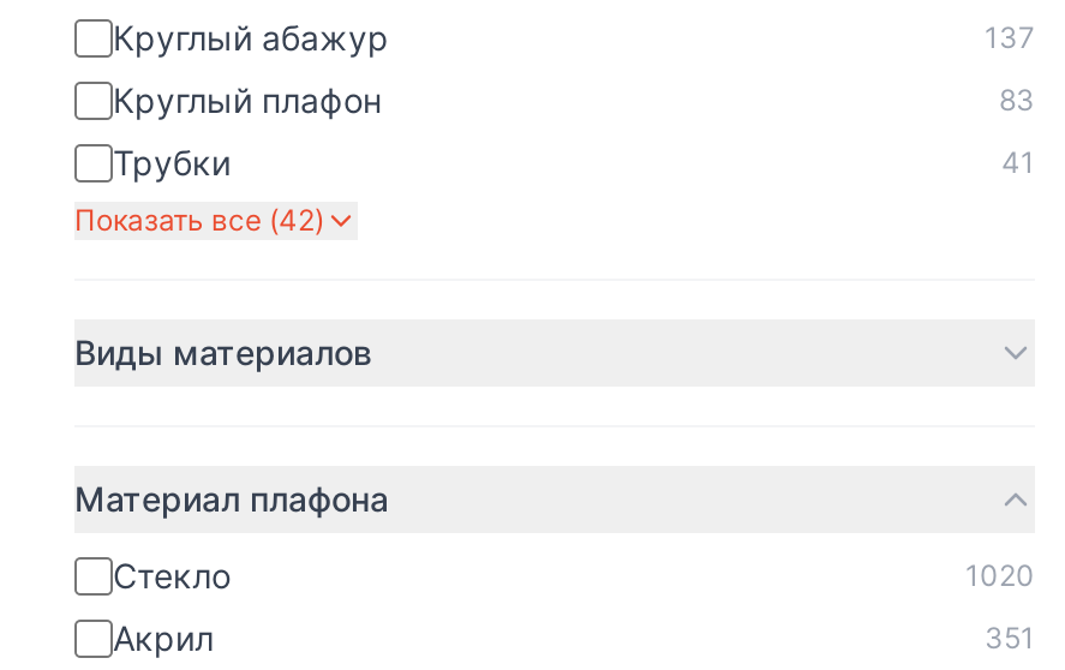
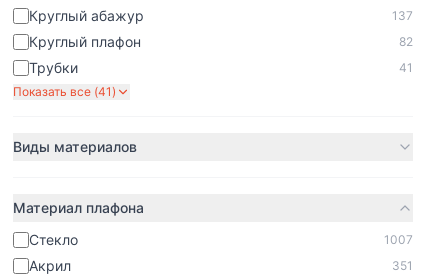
[999,82,1035,118] 83 -> [399,34,413,49] 82
[74,202,324,238] Показать все (42) -> [13,84,116,99] Показать все (41)
[965,557,1035,593] 1020 -> [384,232,413,247] 1007

